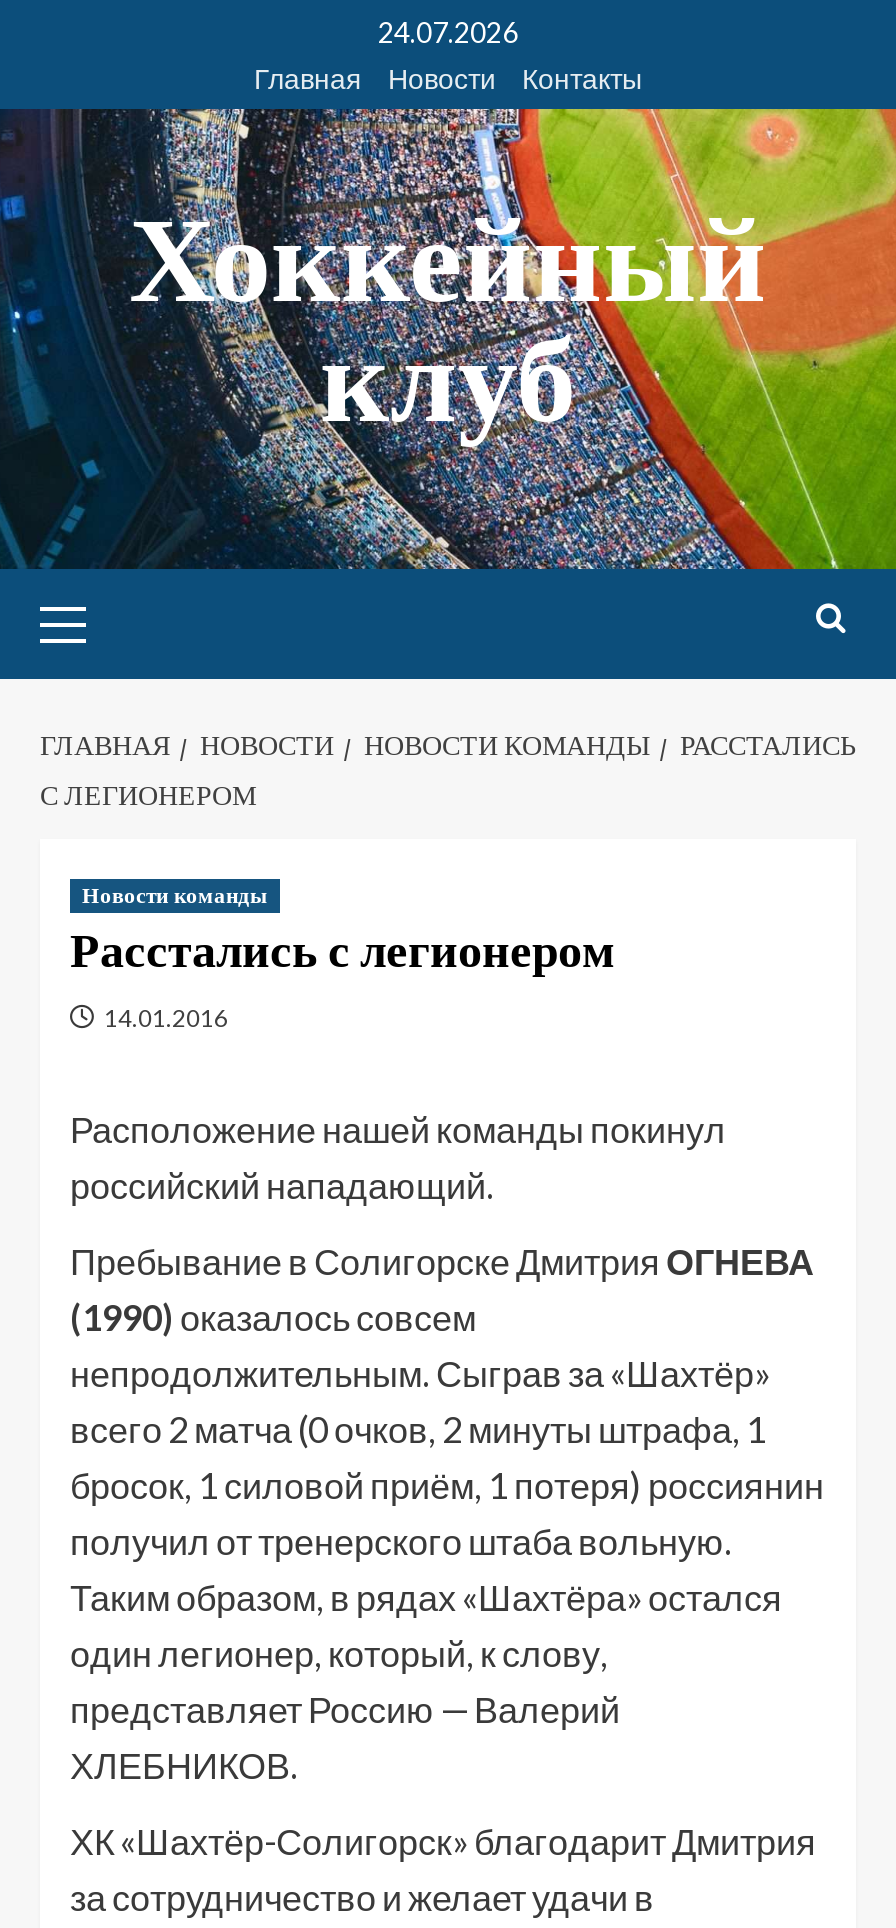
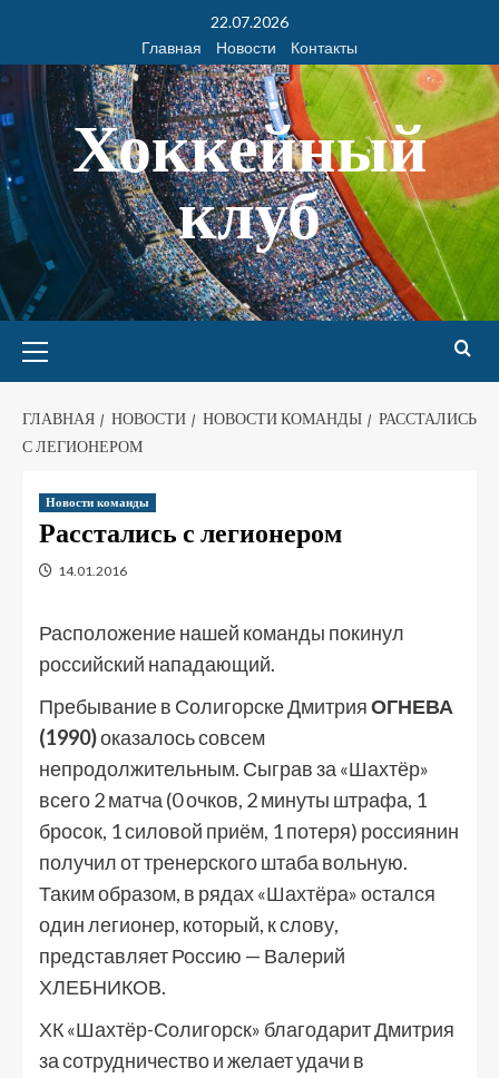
[378,15,518,49] 24.07.2026 -> [211,12,288,31] 22.07.2026

